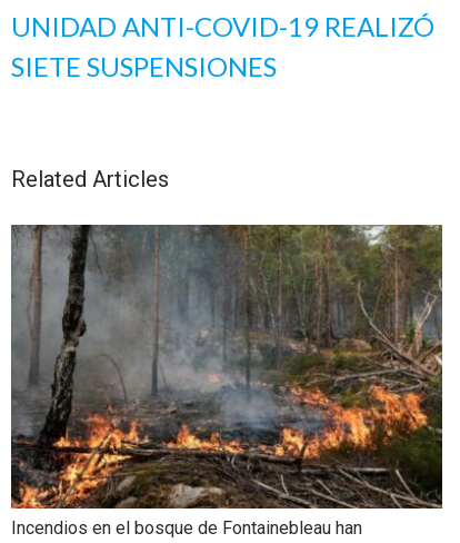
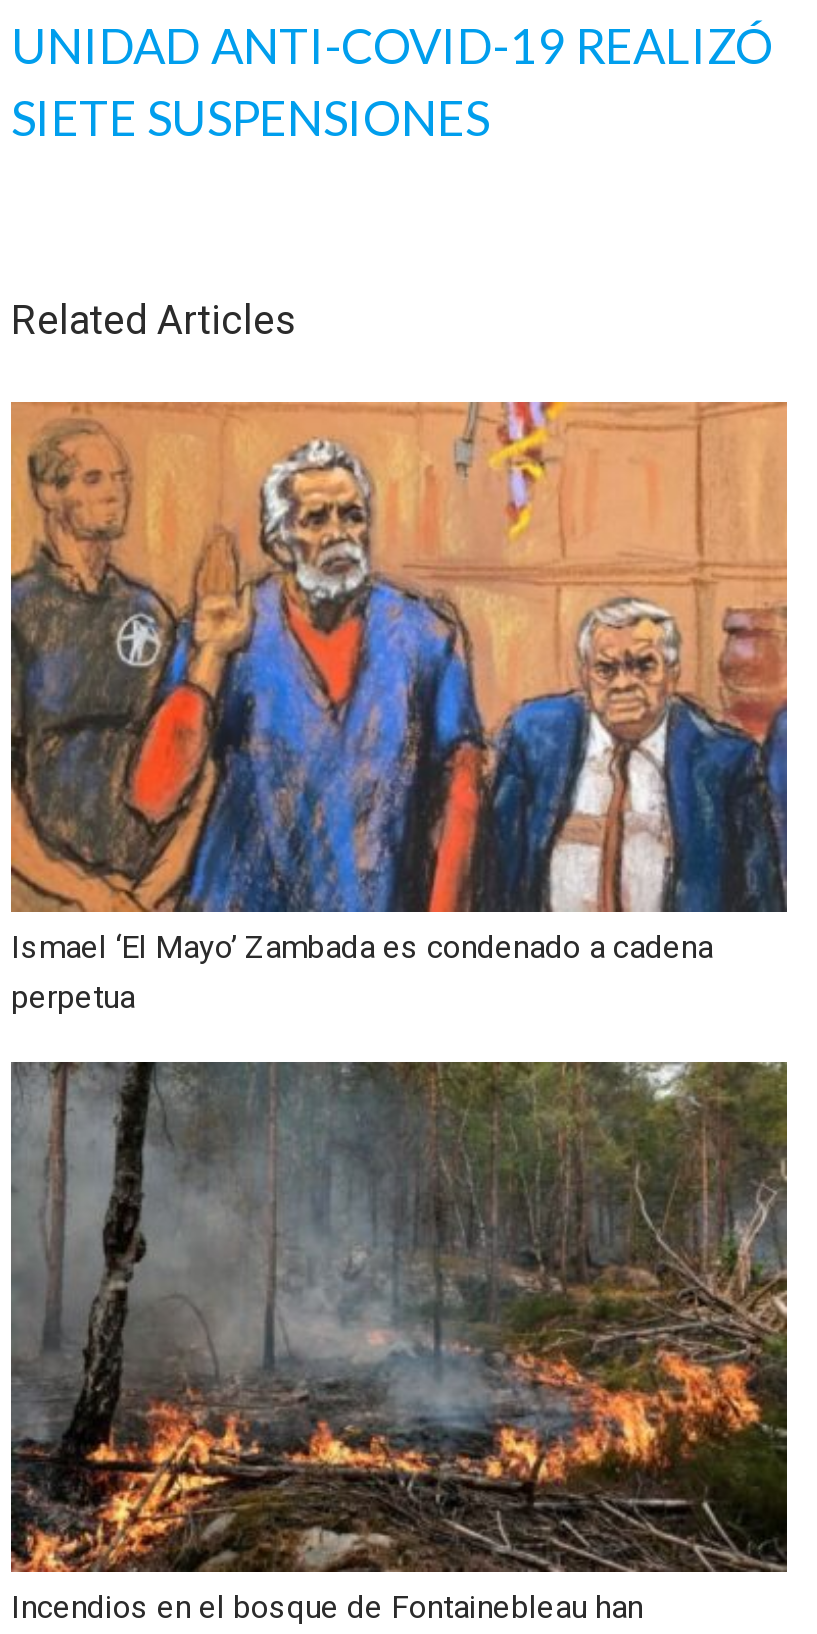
none -> [9,400,789,1016] [image] | Ismael ‘El Mayo’ Zambada es condenado a cadena | perpetua

